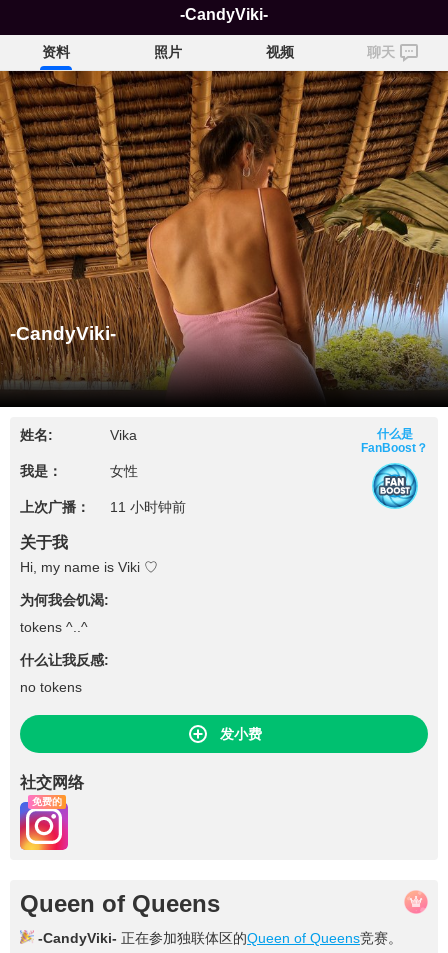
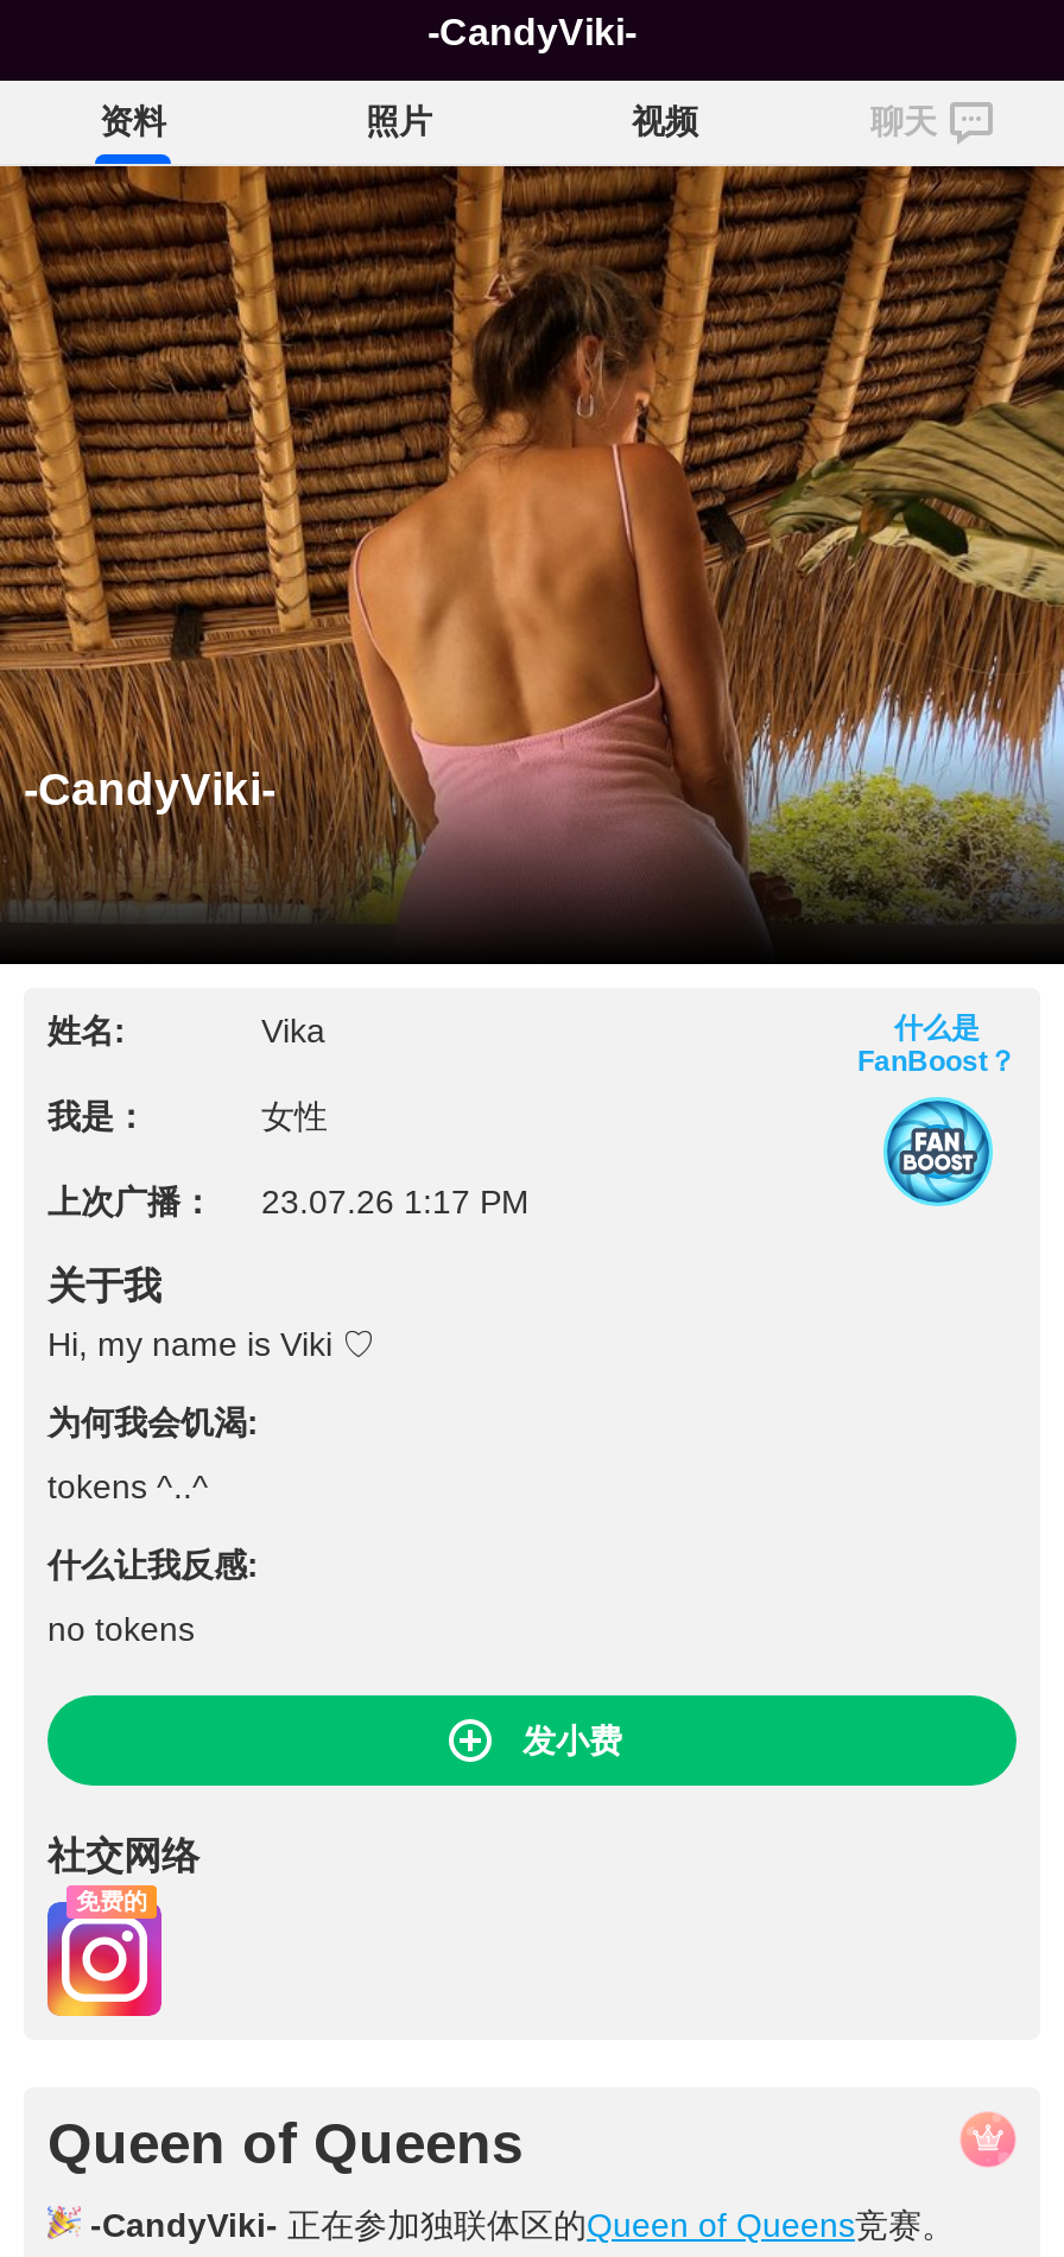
[20,499,186,515] 上次广播： 11 小时钟前 -> [47,1183,530,1221] 上次广播： 23.07.26 1:17 PM

